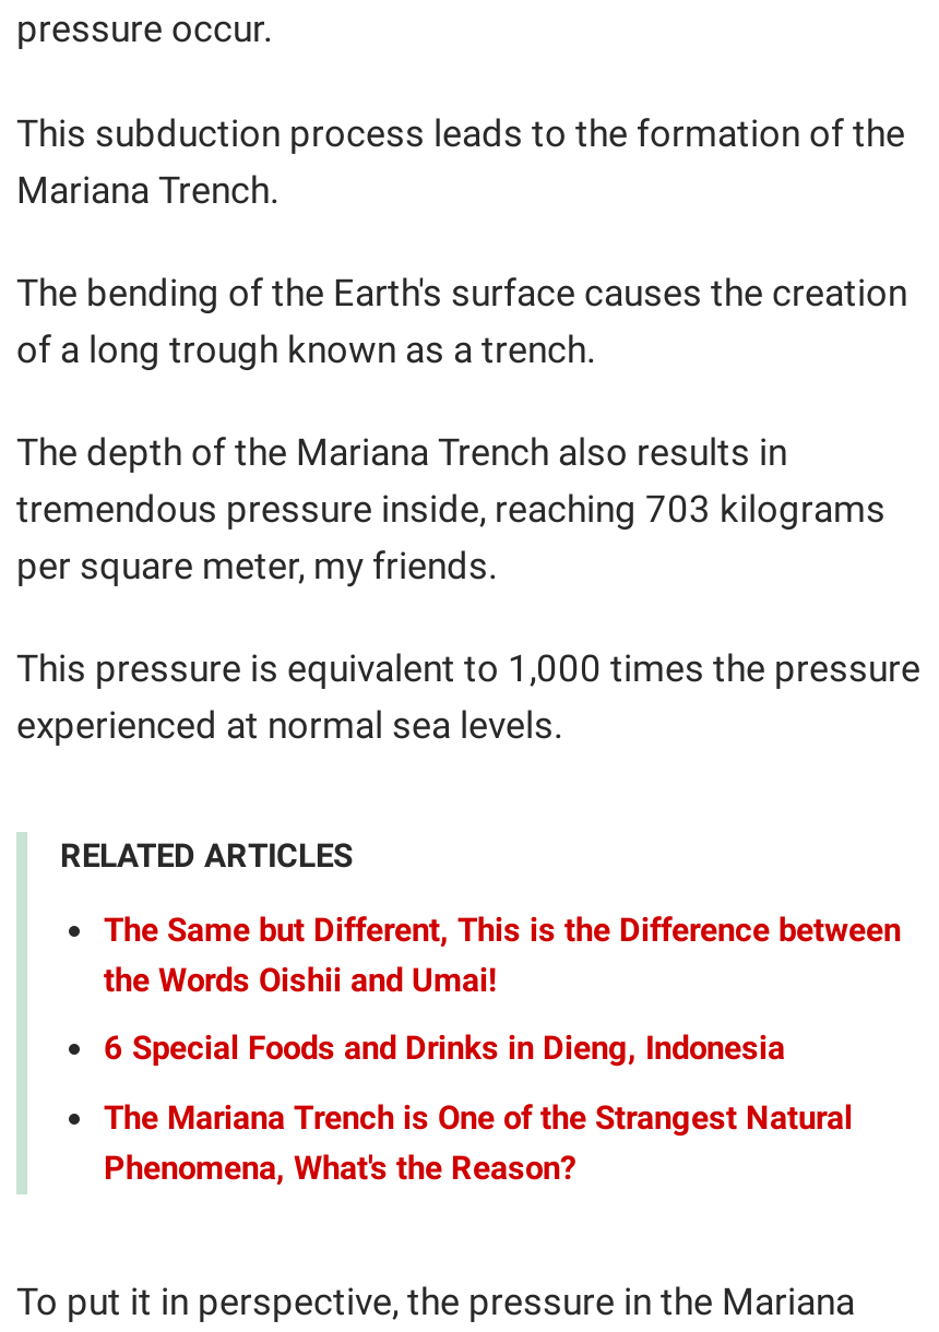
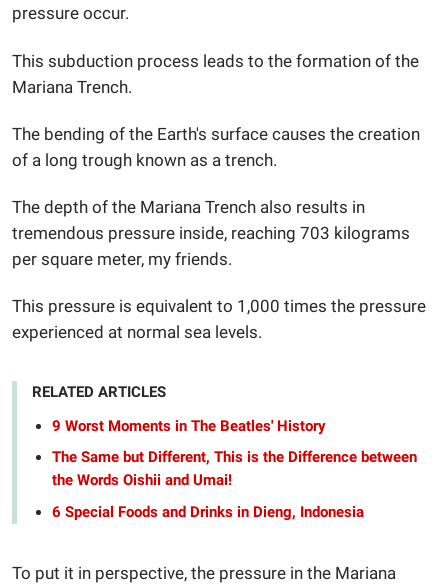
none -> [52,417,326,435] 9 Worst Moments in The Beatles' History
moved [104,910,901,1068] -> [52,448,417,521]: The Same but Different, This is the Difference between | the Words Oishii and Umai! | 6 Special Foods and Drinks in Dieng, Indonesia
[104,1098,853,1187] The Mariana Trench is One of the Strangest Natural | Phenomena, What's the Reason? -> none

